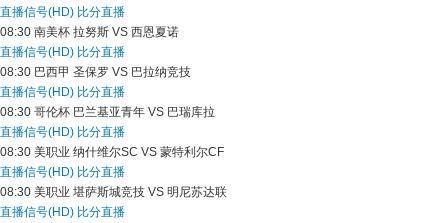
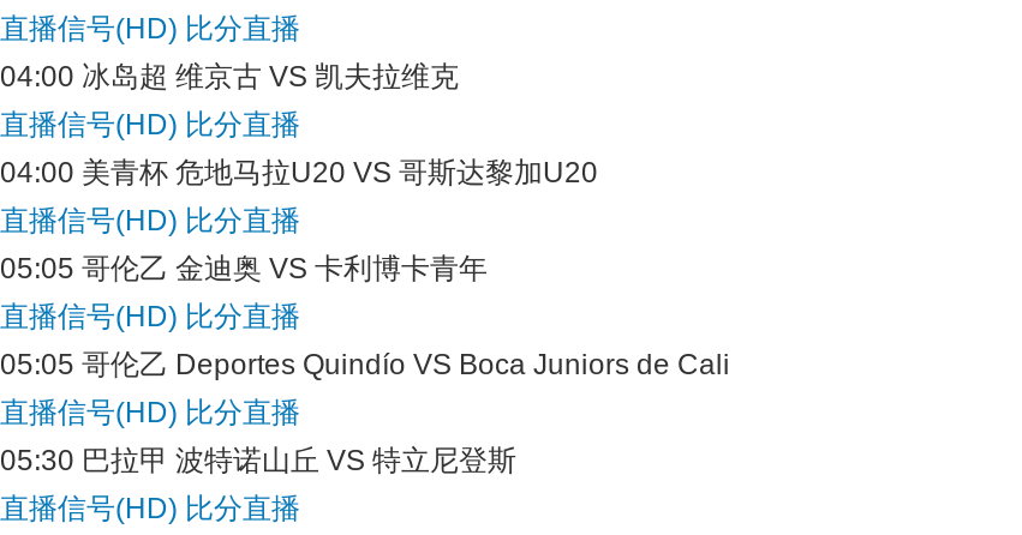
[0,25,179,39] 08:30 南美杯拉努斯 VS 西恩夏诺 -> [0,60,459,94] 04:00 冰岛超维京古 VS 凯夫拉维克
[0,65,191,79] 08:30 巴西甲圣保罗 VS 巴拉纳竞技 -> [0,156,598,190] 04:00 美青杯危地马拉U20 VS 哥斯达黎加U20
[0,105,215,119] 08:30 哥伦杯巴兰基亚青年 VS 巴瑞库拉 -> [0,252,488,285] 05:05 哥伦乙金迪奥 VS 卡利博卡青年
[0,145,224,159] 08:30 美职业纳什维尔SC VS 蒙特利尔CF -> [0,348,730,381] 05:05 哥伦乙Deportes Quindío VS Boca Juniors de Cali
[0,185,227,199] 08:30 美职业堪萨斯城竞技 VS 明尼苏达联 -> [0,444,516,477] 05:30 巴拉甲波特诺山丘 VS 特立尼登斯

